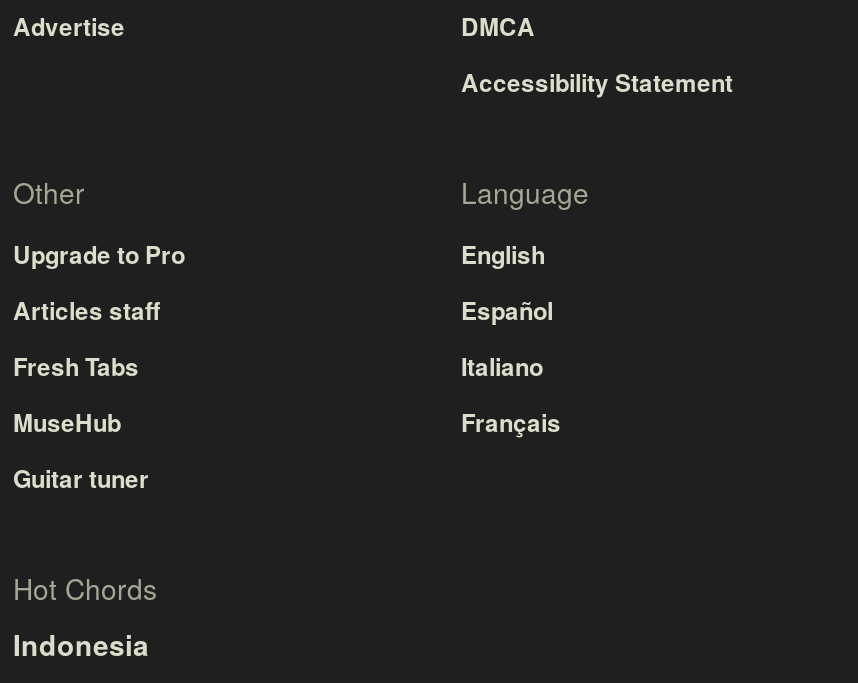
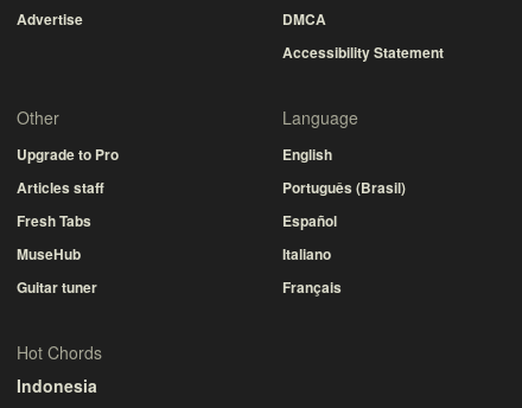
moved [461,292,561,440] -> [282,210,342,298]: Español | Italiano | Français
none -> [282,177,406,198] Português (Brasil)

